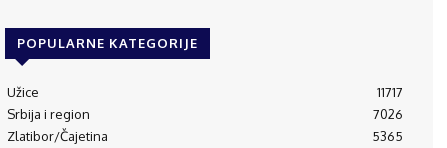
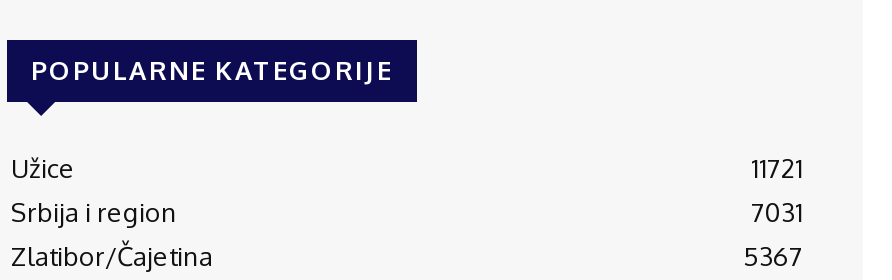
[377,84,403,100] 11717 -> [751,151,803,183] 11721
[373,106,403,122] 7026 -> [751,195,803,227] 7031
[372,128,403,144] 5365 -> [743,239,803,271] 5367

